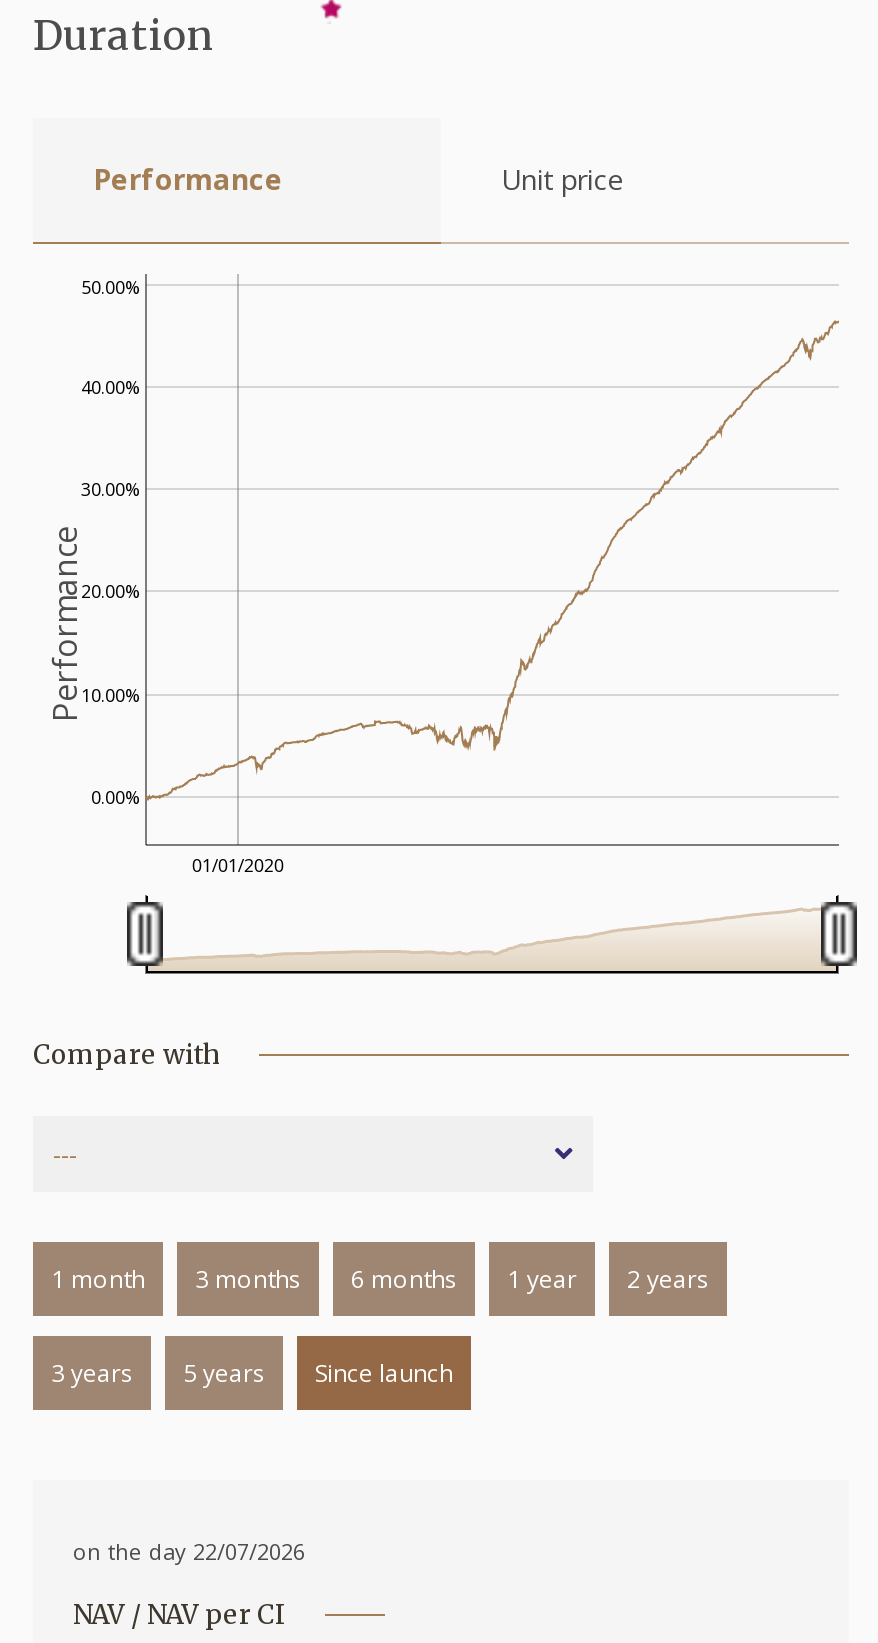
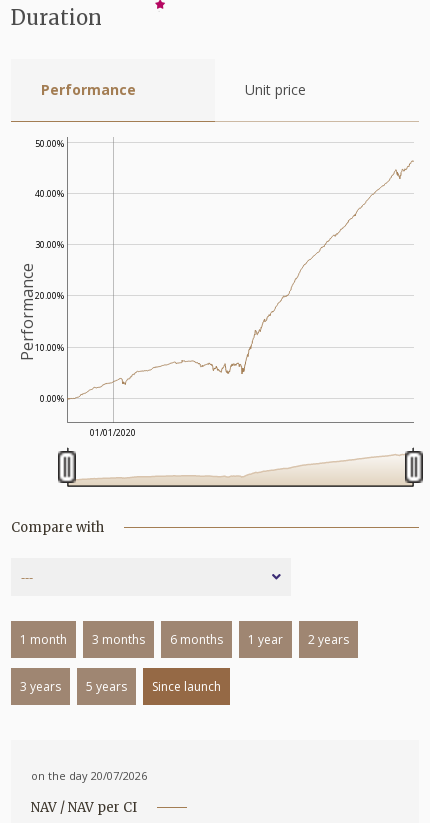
[73,1536,305,1566] on the day 22/07/2026 -> [31,768,147,783] on the day 20/07/2026

